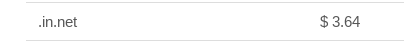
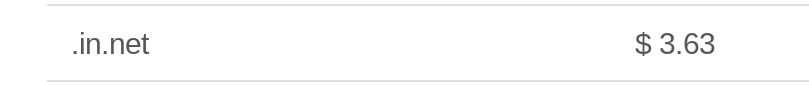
[320,13,360,30] $ 3.64 -> [635,26,715,60] $ 3.63

